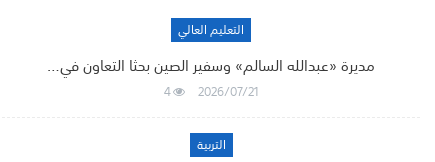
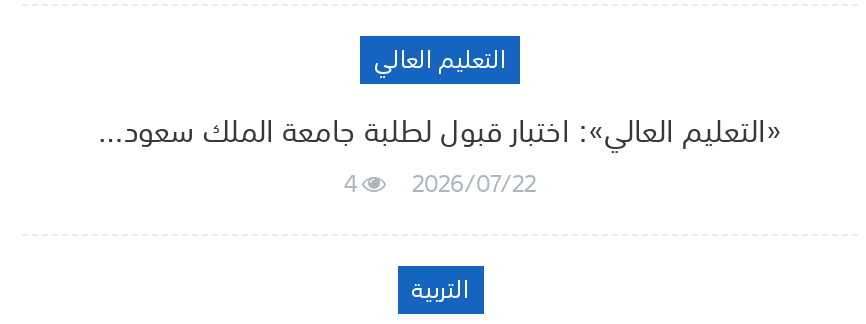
[47,50,375,105] مديرة «عبدالله السالم» وسفير الصين بحثا التعاون في… | 2026/07/21 -> [98,101,782,211] «التعليم العالي»: اختبار قبول لطلبة جامعة الملك سعود… | 2026/07/22

